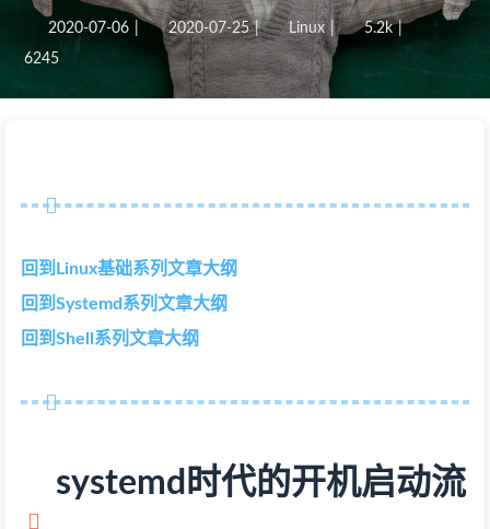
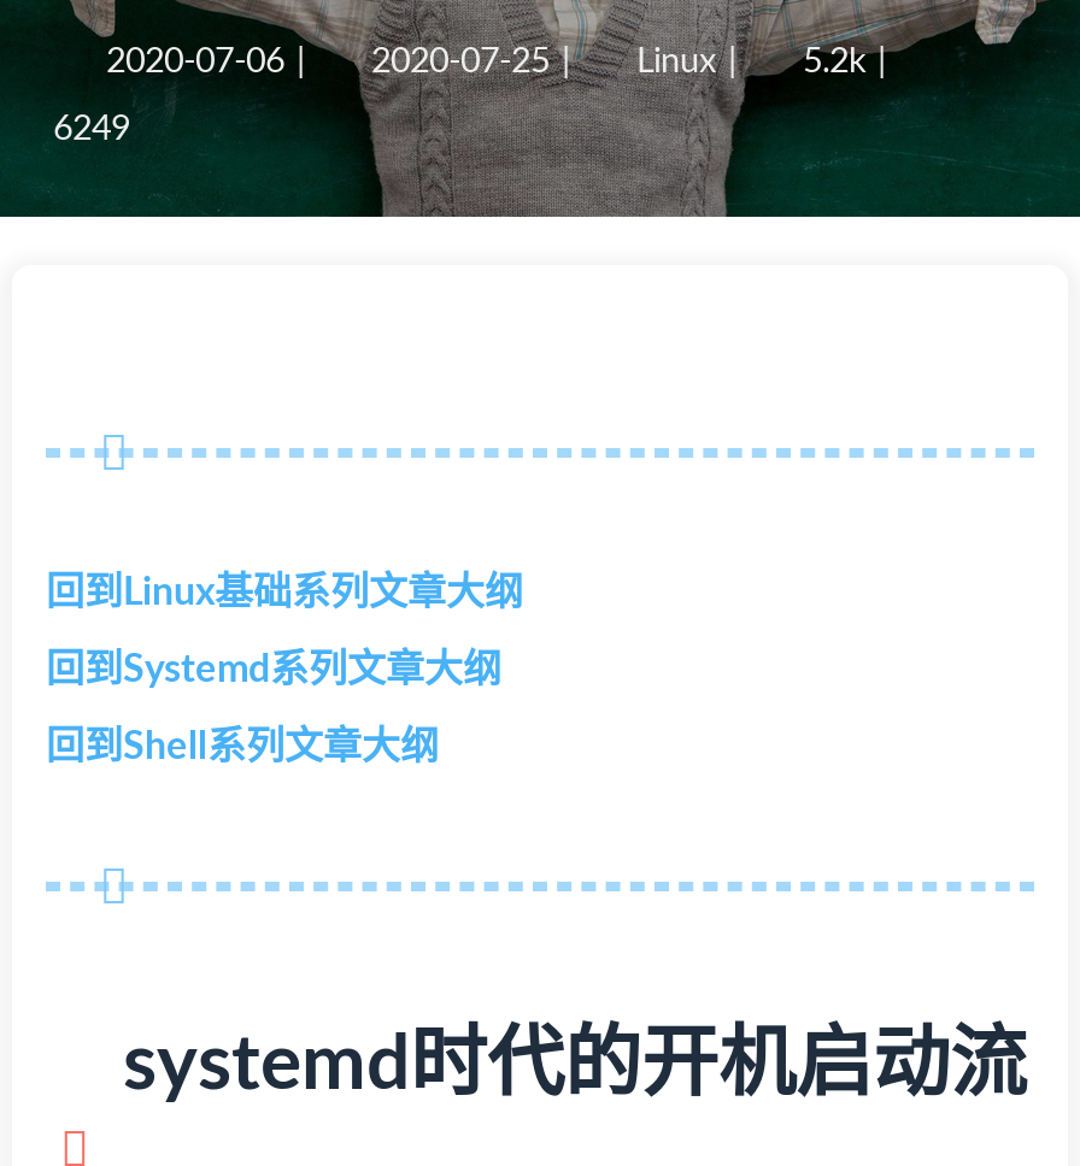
[24,50,59,67] 6245 -> [53,111,130,147] 6249

